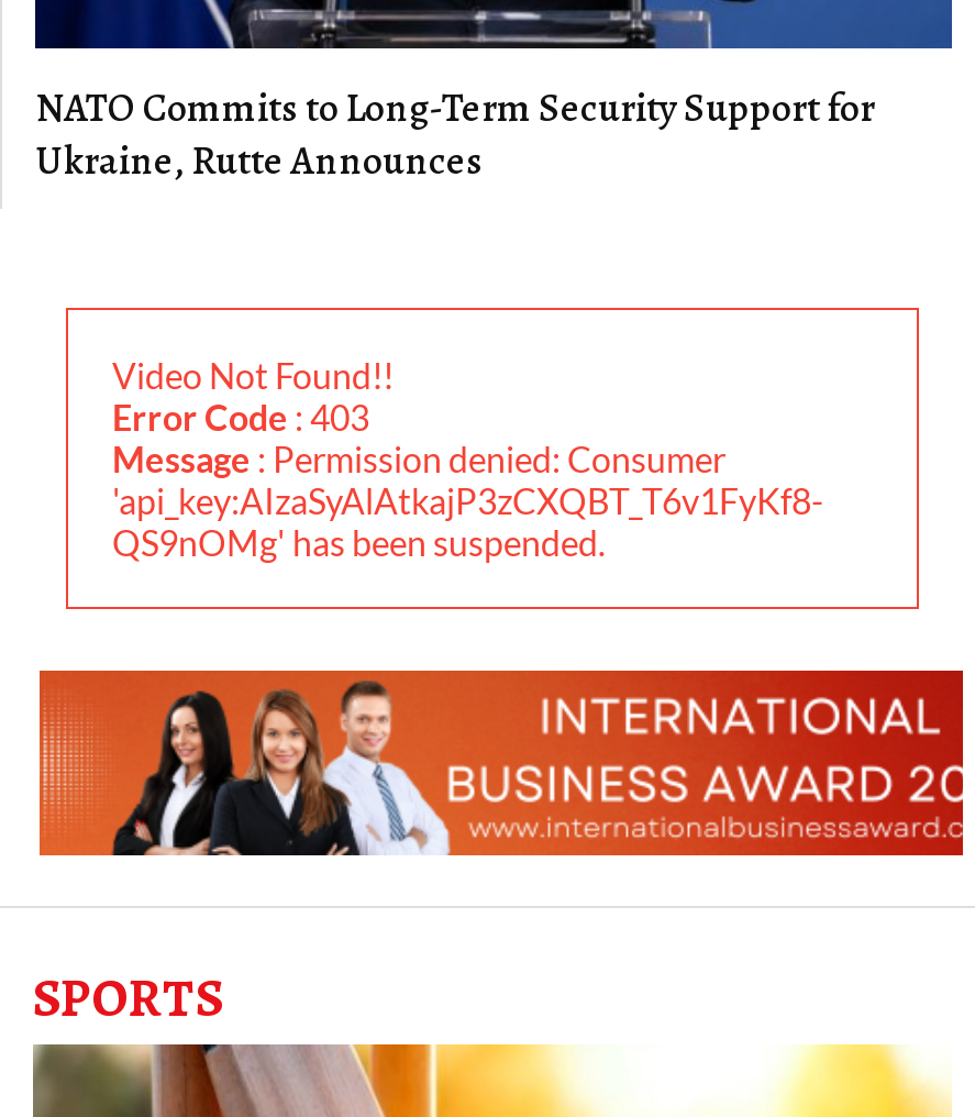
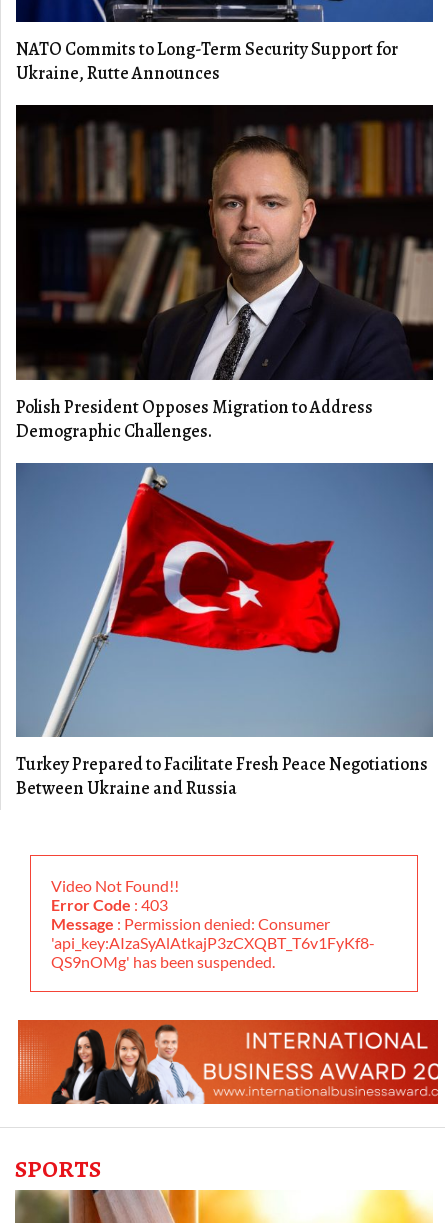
none -> [15,104,434,443] [image] | Polish President Opposes Migration to Address | Demographic Challenges.
none -> [16,462,433,800] [image] | Turkey Prepared to Facilitate Fresh Peace Negotiations | Between Ukraine and Russia

